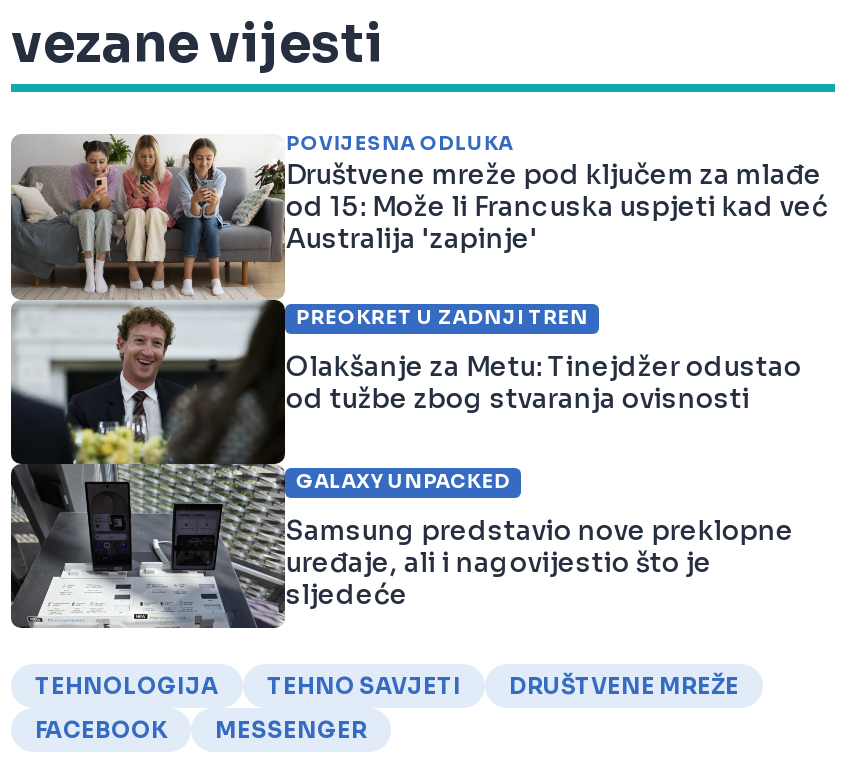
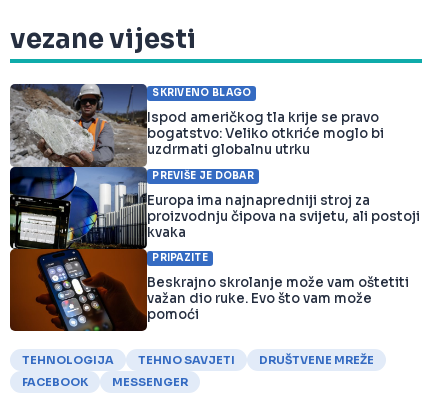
[9,132,828,630] [image] | POVIJESNA ODLUKA | Društvene mreže pod ključem za mlađe | od 15: Može li Francuska uspjeti kad već | Australija 'zapinje' | PREOKRET U ZADNJI TREN | Olakšanje za Metu: Tinejdžer odustao | od tužbe zbog stvaranja ovisnosti | GALAXY UNPACKED | Samsung predstavio nove preklopne | uređaje, ali i nagovijestio što je | sljedeće -> [9,83,420,332] [image] | SKRIVENO BLAGO | Ispod američkog tla krije se pravo | bogatstvo: Veliko otkriće moglo bi | uzdrmati globalnu utrku | PREVIŠE JE DOBAR | Europa ima najnapredniji stroj za | proizvodnju čipova na svijetu, ali postoji | kvaka | PRIPAZITE | Beskrajno skrolanje može vam oštetiti | važan dio ruke. Evo što vam može | pomoći

